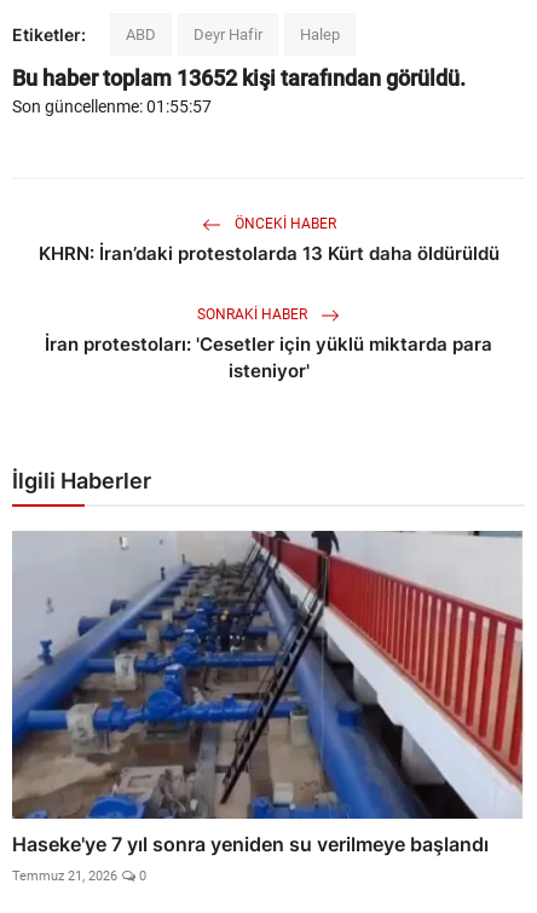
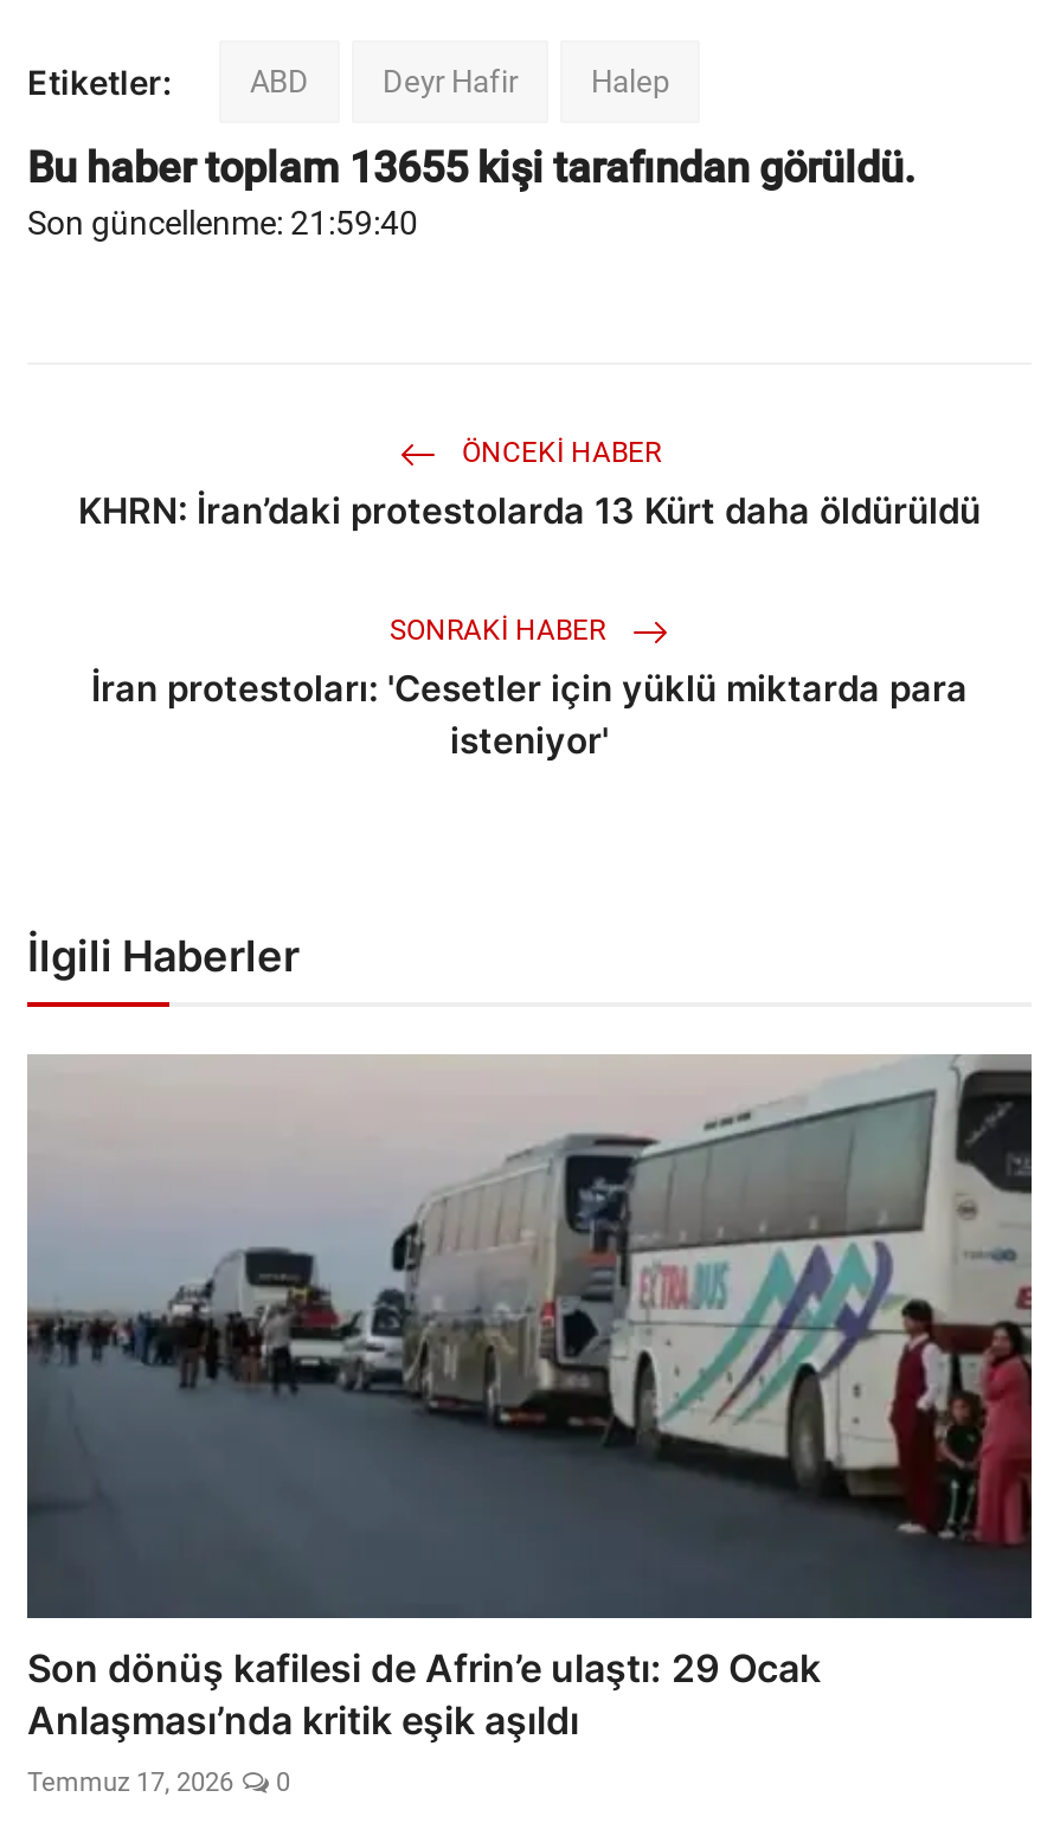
[12,66,466,91] Bu haber toplam 13652 kişi tarafından görüldü. -> [27,143,916,192] Bu haber toplam 13655 kişi tarafından görüldü.
[12,97,212,116] Son güncellenme: 01:55:57 -> [27,204,418,242] Son güncellenme: 21:59:40
[12,531,525,856] [image] | Haseke'ye 7 yıl sonra yeniden su verilmeye başlandı -> [27,1054,1034,1743] [image] | Son dönüş kafilesi de Afrin’e ulaştı: 29 Ocak | Anlaşması’nda kritik eşik aşıldı
[12,868,146,883] Temmuz 21, 2026 0 -> [27,1766,290,1797] Temmuz 17, 2026 0

